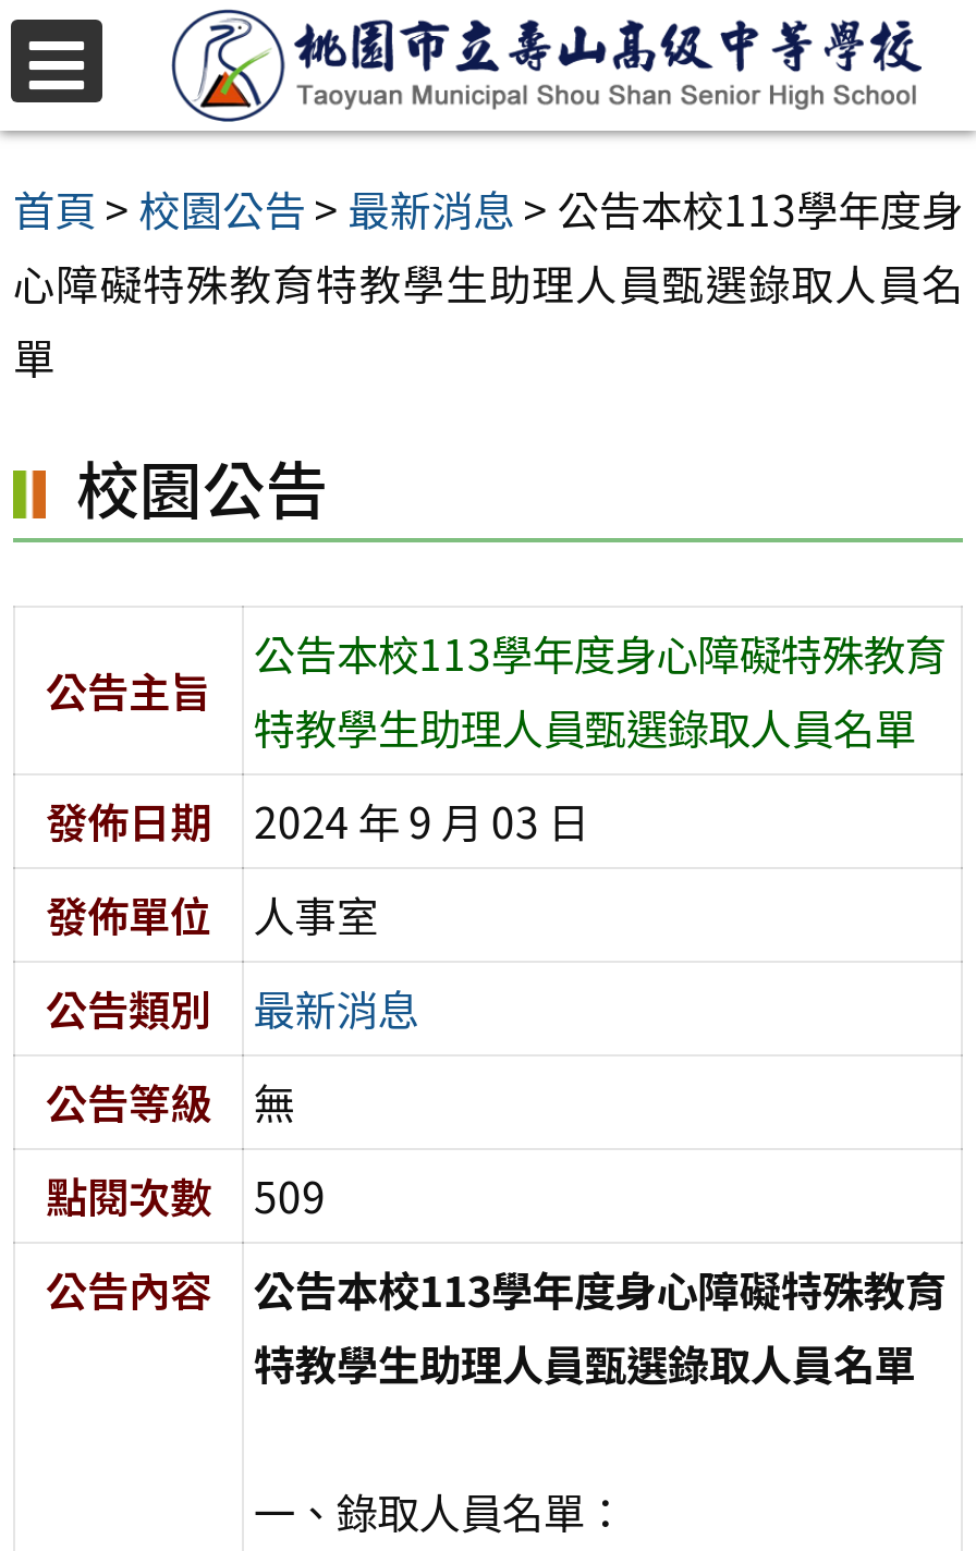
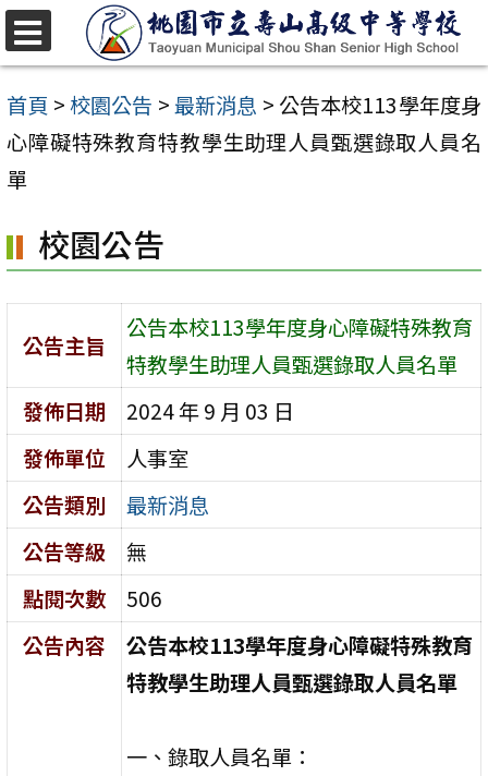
[46,1165,325,1226] 點閱次數 509 -> [23,583,163,614] 點閱次數 506

